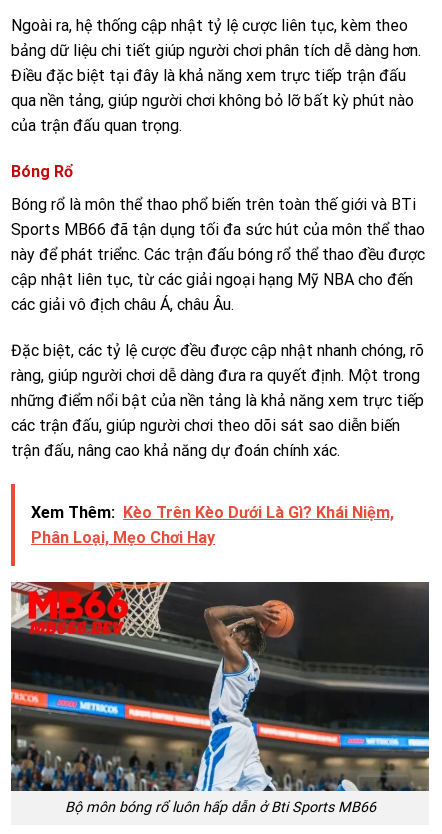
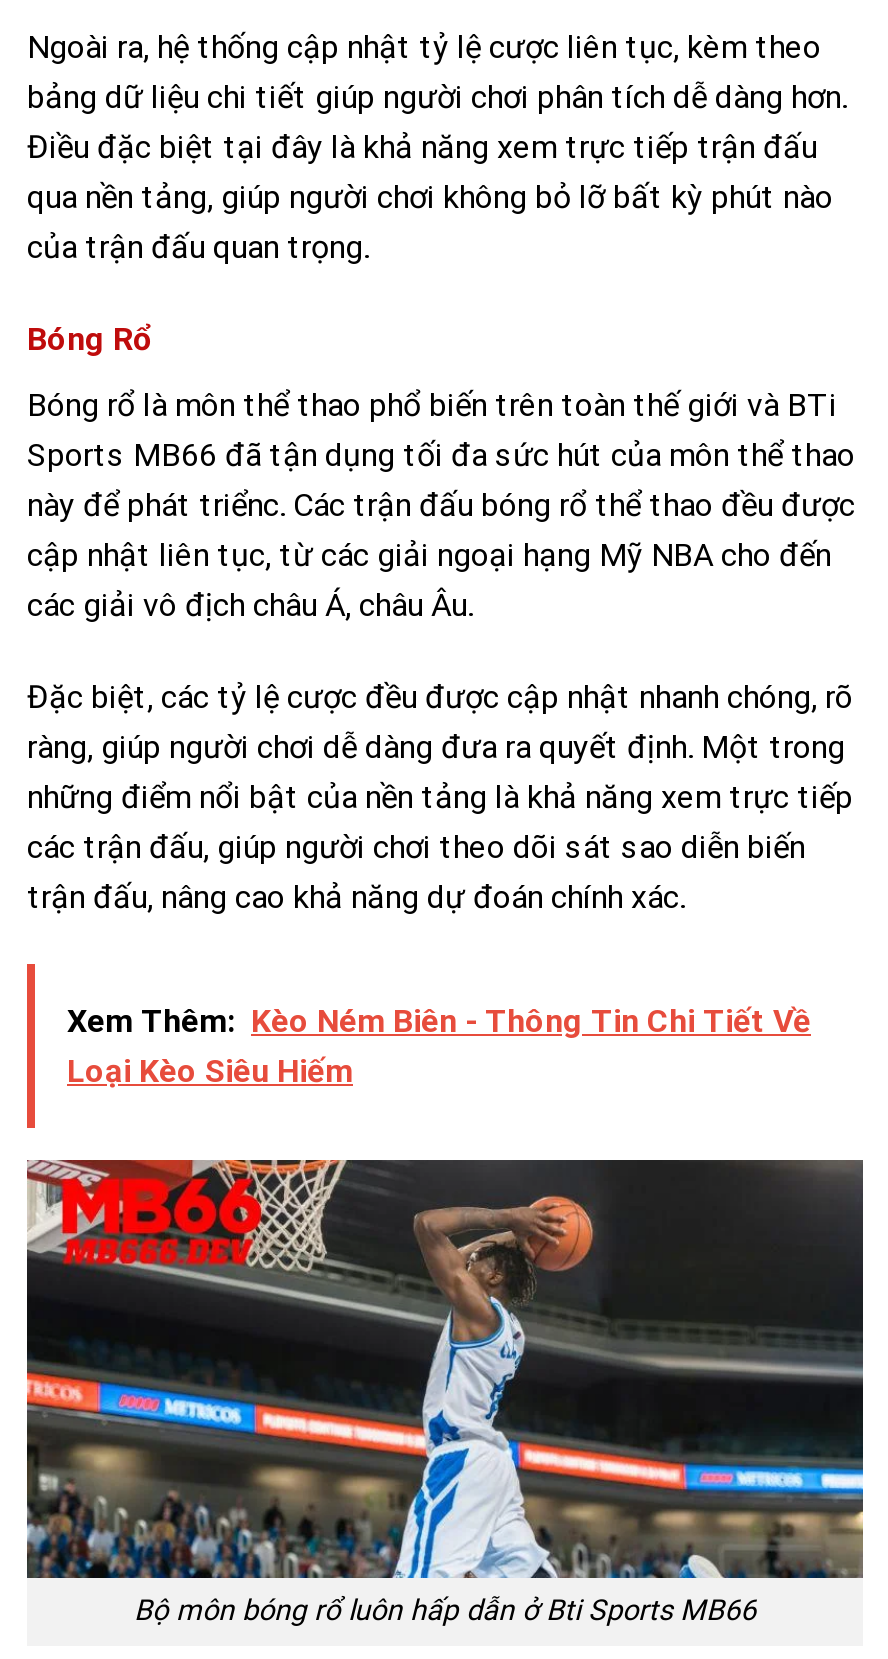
[31,503,394,547] Xem Thêm: Kèo Trên Kèo Dưới Là Gì? Khái Niệm, | Phân Loại, Mẹo Chơi Hay -> [67,1001,811,1089] Xem Thêm: Kèo Ném Biên - Thông Tin Chi Tiết Về | Loại Kèo Siêu Hiếm

